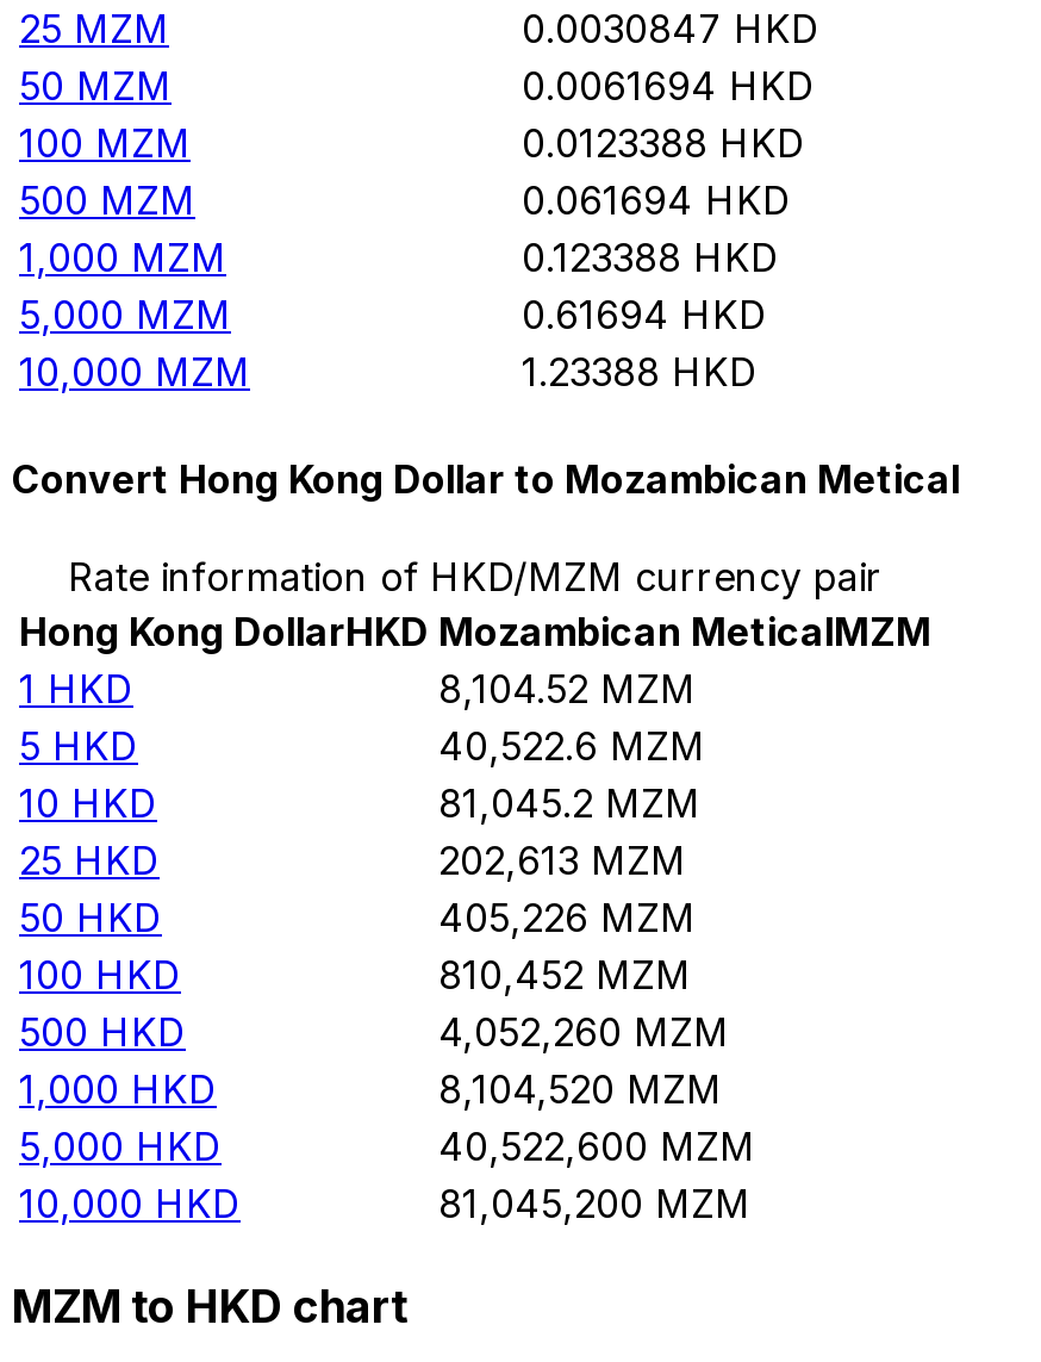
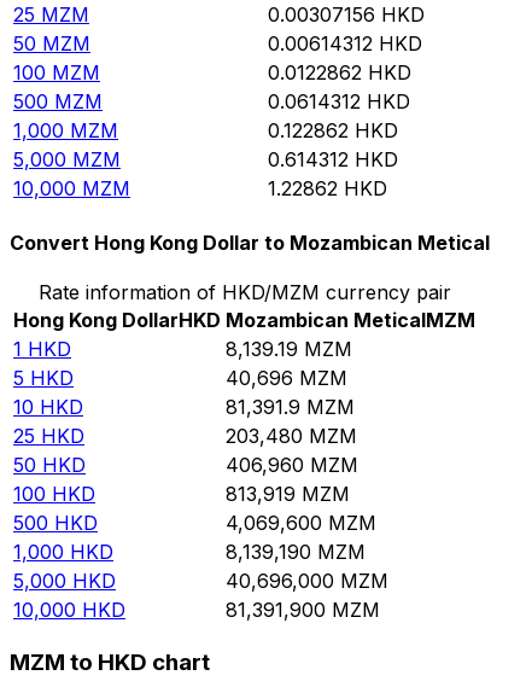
[522,6,819,54] 0.0030847 HKD -> [268,3,425,27] 0.00307156 HKD
[522,63,815,111] 0.0061694 HKD -> [268,32,422,56] 0.00614312 HKD
[522,120,805,168] 0.0123388 HKD -> [268,61,411,85] 0.0122862 HKD
[522,178,791,225] 0.061694 HKD -> [268,90,410,114] 0.0614312 HKD
[522,235,779,282] 0.123388 HKD -> [268,119,398,143] 0.122862 HKD
[522,292,767,340] 0.61694 HKD -> [268,148,398,172] 0.614312 HKD
[522,349,758,397] 1.23388 HKD -> [268,177,387,201] 1.22862 HKD
[438,665,696,713] 8,104.52 MZM -> [226,337,352,361] 8,139.19 MZM
[438,722,705,770] 40,522.6 MZM -> [226,366,347,390] 40,696 MZM
[438,779,700,827] 81,045.2 MZM -> [226,395,355,419] 81,391.9 MZM
[438,837,686,884] 202,613 MZM -> [226,424,357,448] 203,480 MZM
[438,894,696,941] 405,226 MZM -> [226,453,358,477] 406,960 MZM
[438,951,691,999] 810,452 MZM -> [226,482,350,506] 813,919 MZM
[438,1008,729,1056] 4,052,260 MZM -> [226,511,376,535] 4,069,600 MZM
[438,1065,722,1113] 8,104,520 MZM -> [226,540,366,564] 8,139,190 MZM
[438,1122,755,1170] 40,522,600 MZM -> [226,569,388,593] 40,696,000 MZM
[438,1180,750,1227] 81,045,200 MZM -> [226,598,380,622] 81,391,900 MZM

